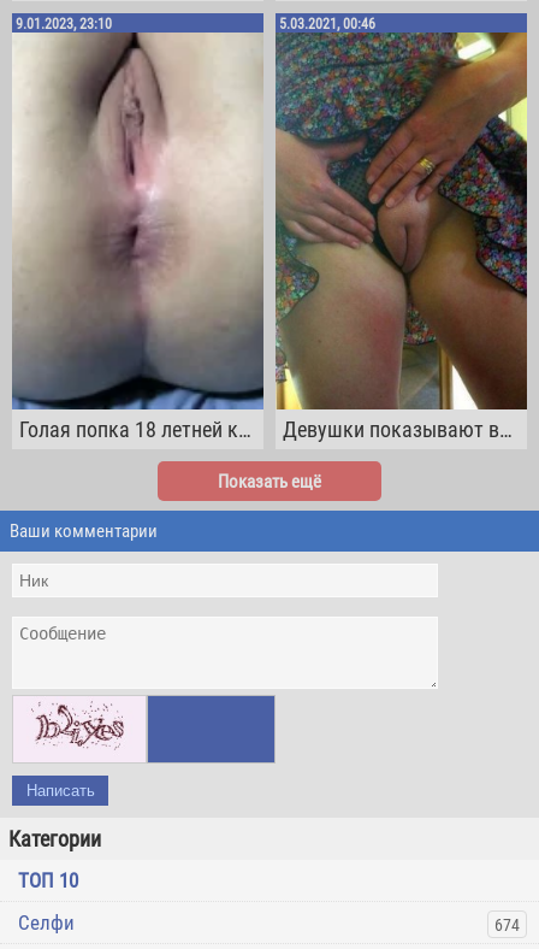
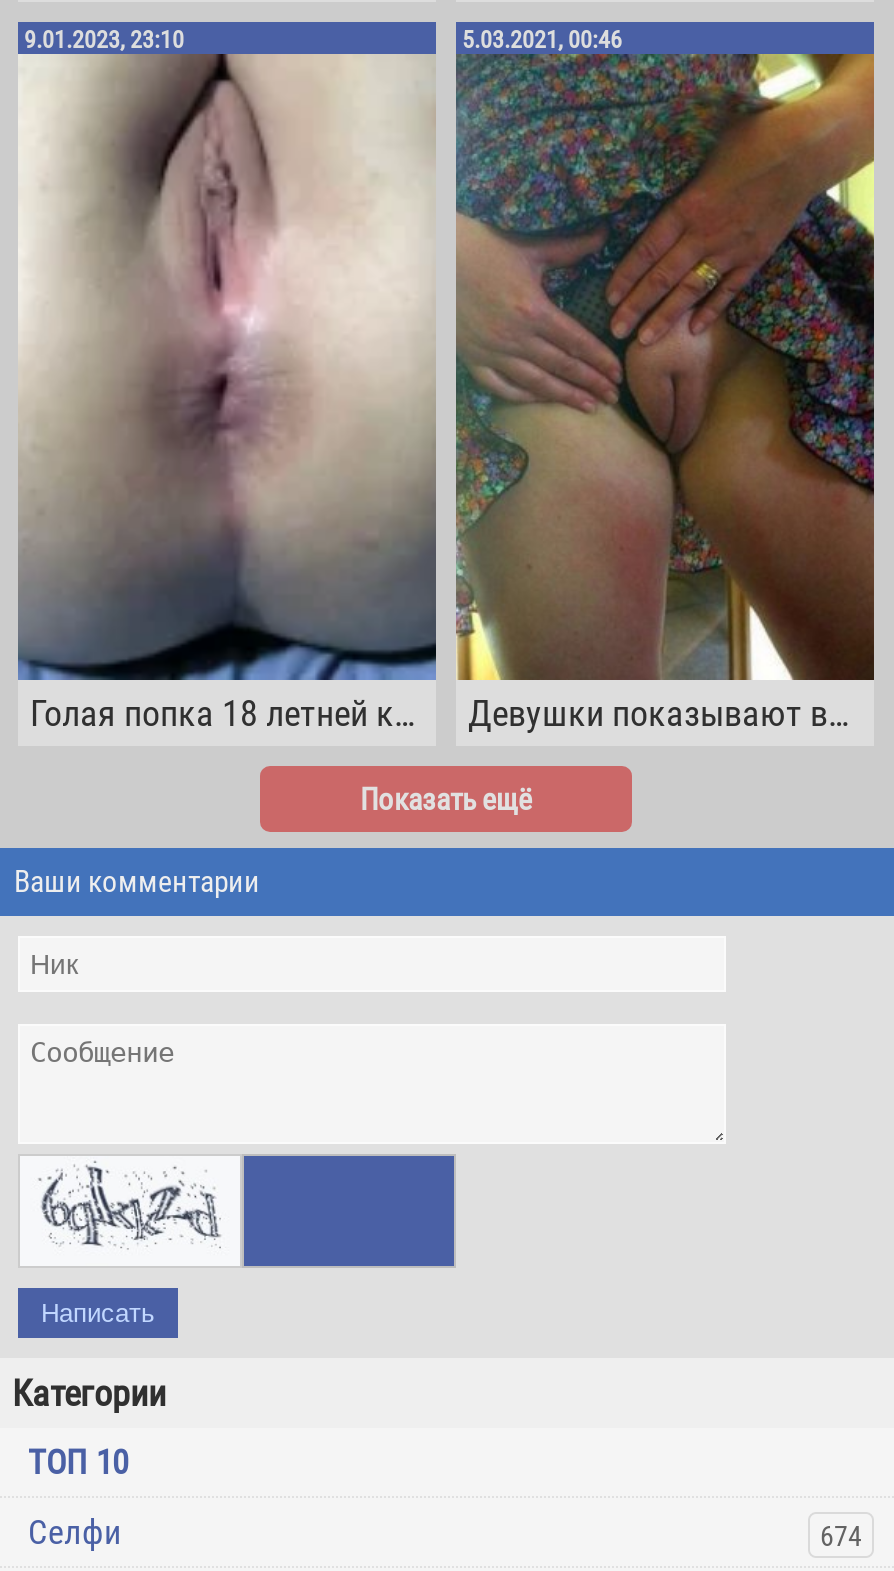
[26,701,132,749] [image] -> [40,1166,220,1248] [image]

